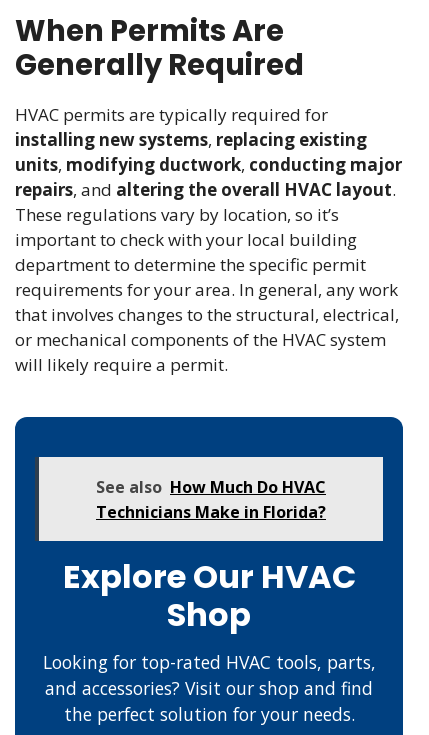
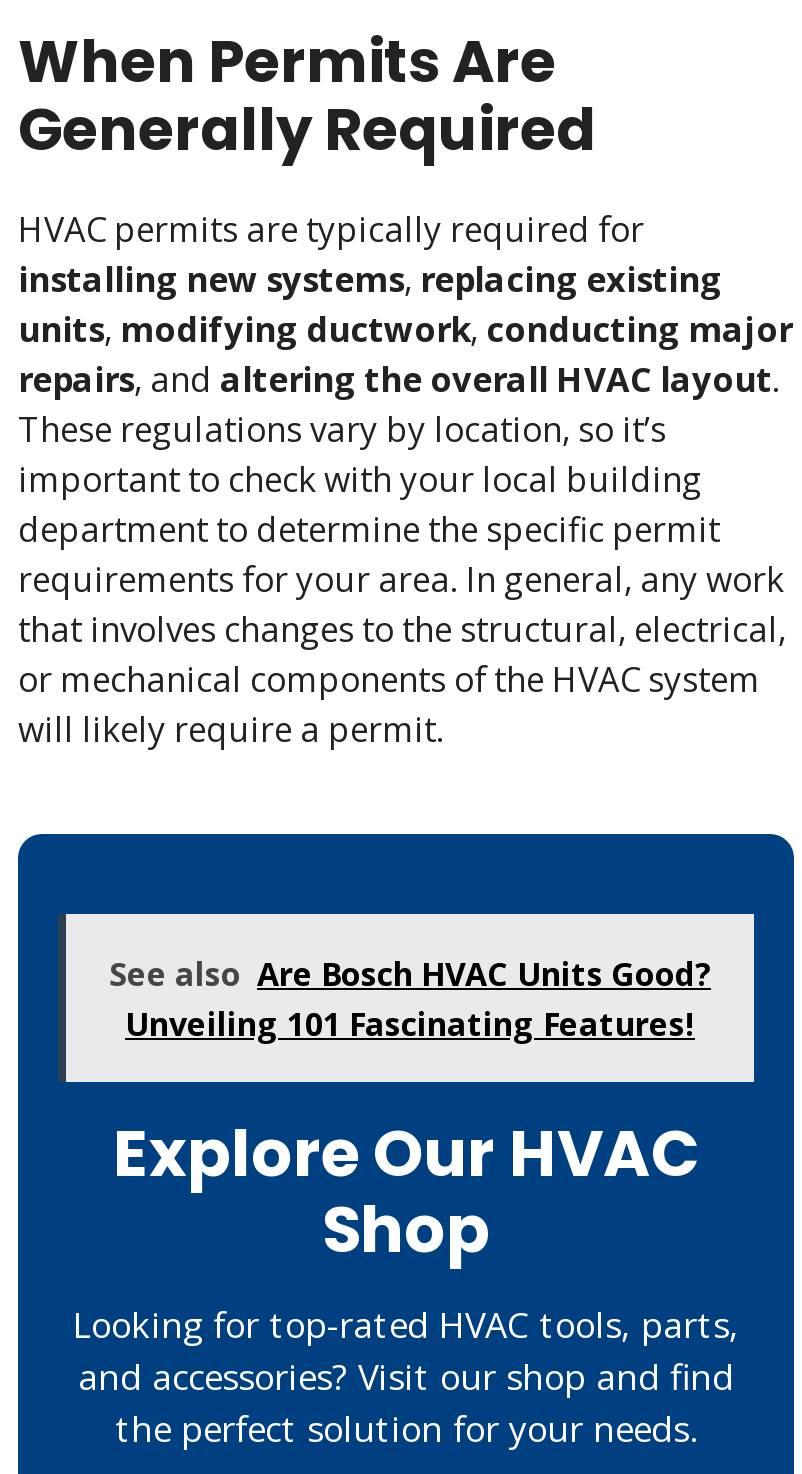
[96,476,326,523] See also How Much Do HVAC | Technicians Make in Florida? -> [109,951,711,1045] See also Are Bosch HVAC Units Good? | Unveiling 101 Fascinating Features!

